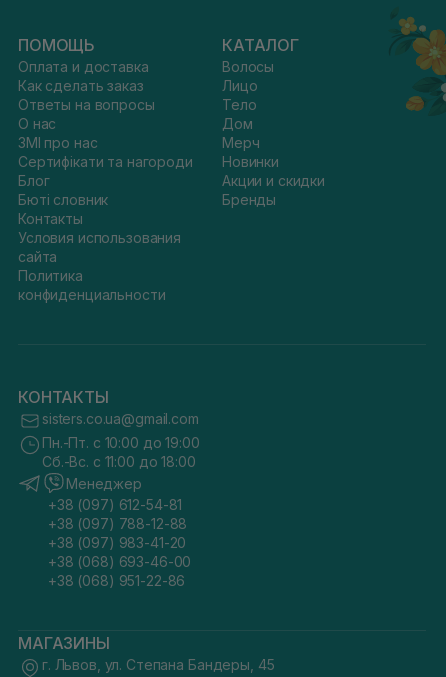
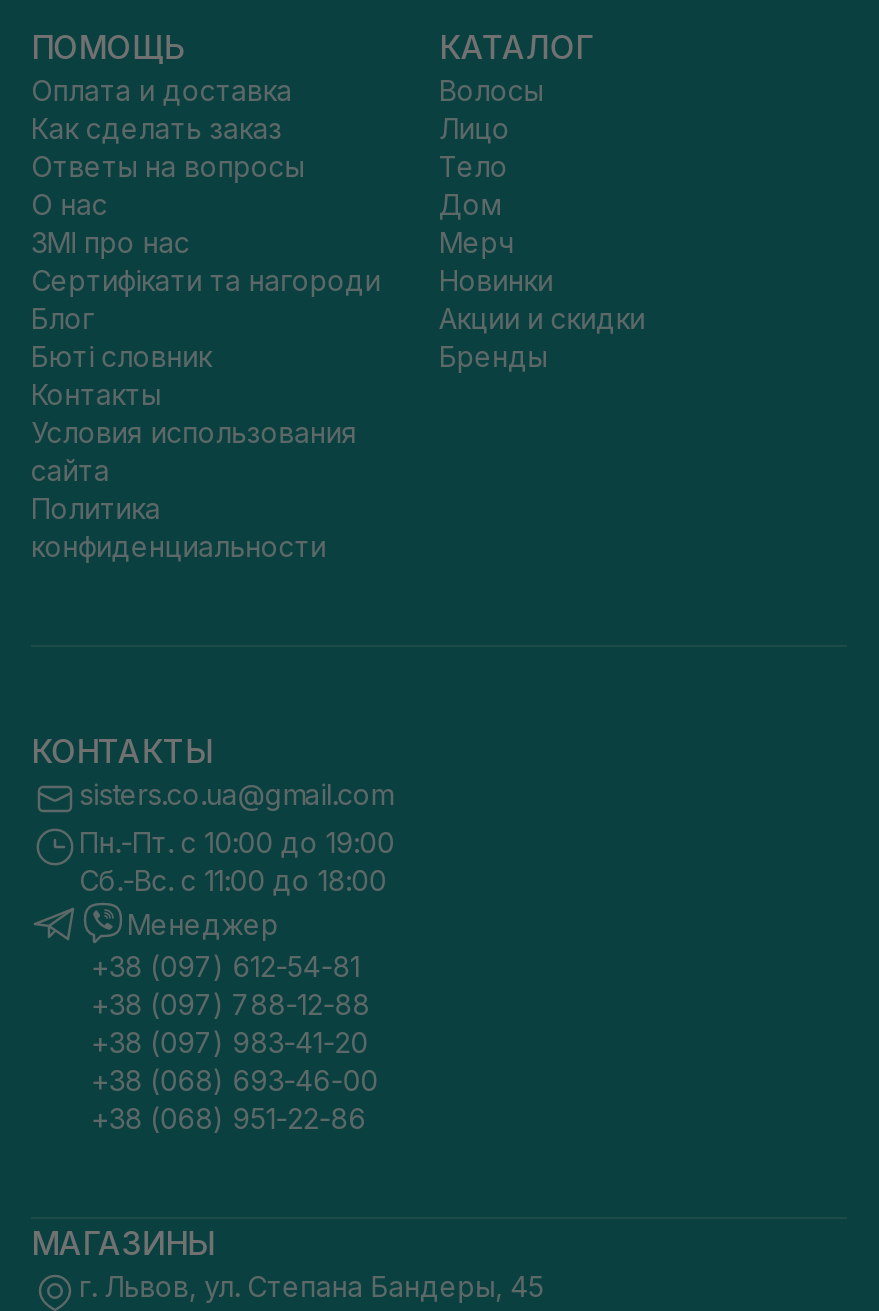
[389,9,443,115] [image] -> none

